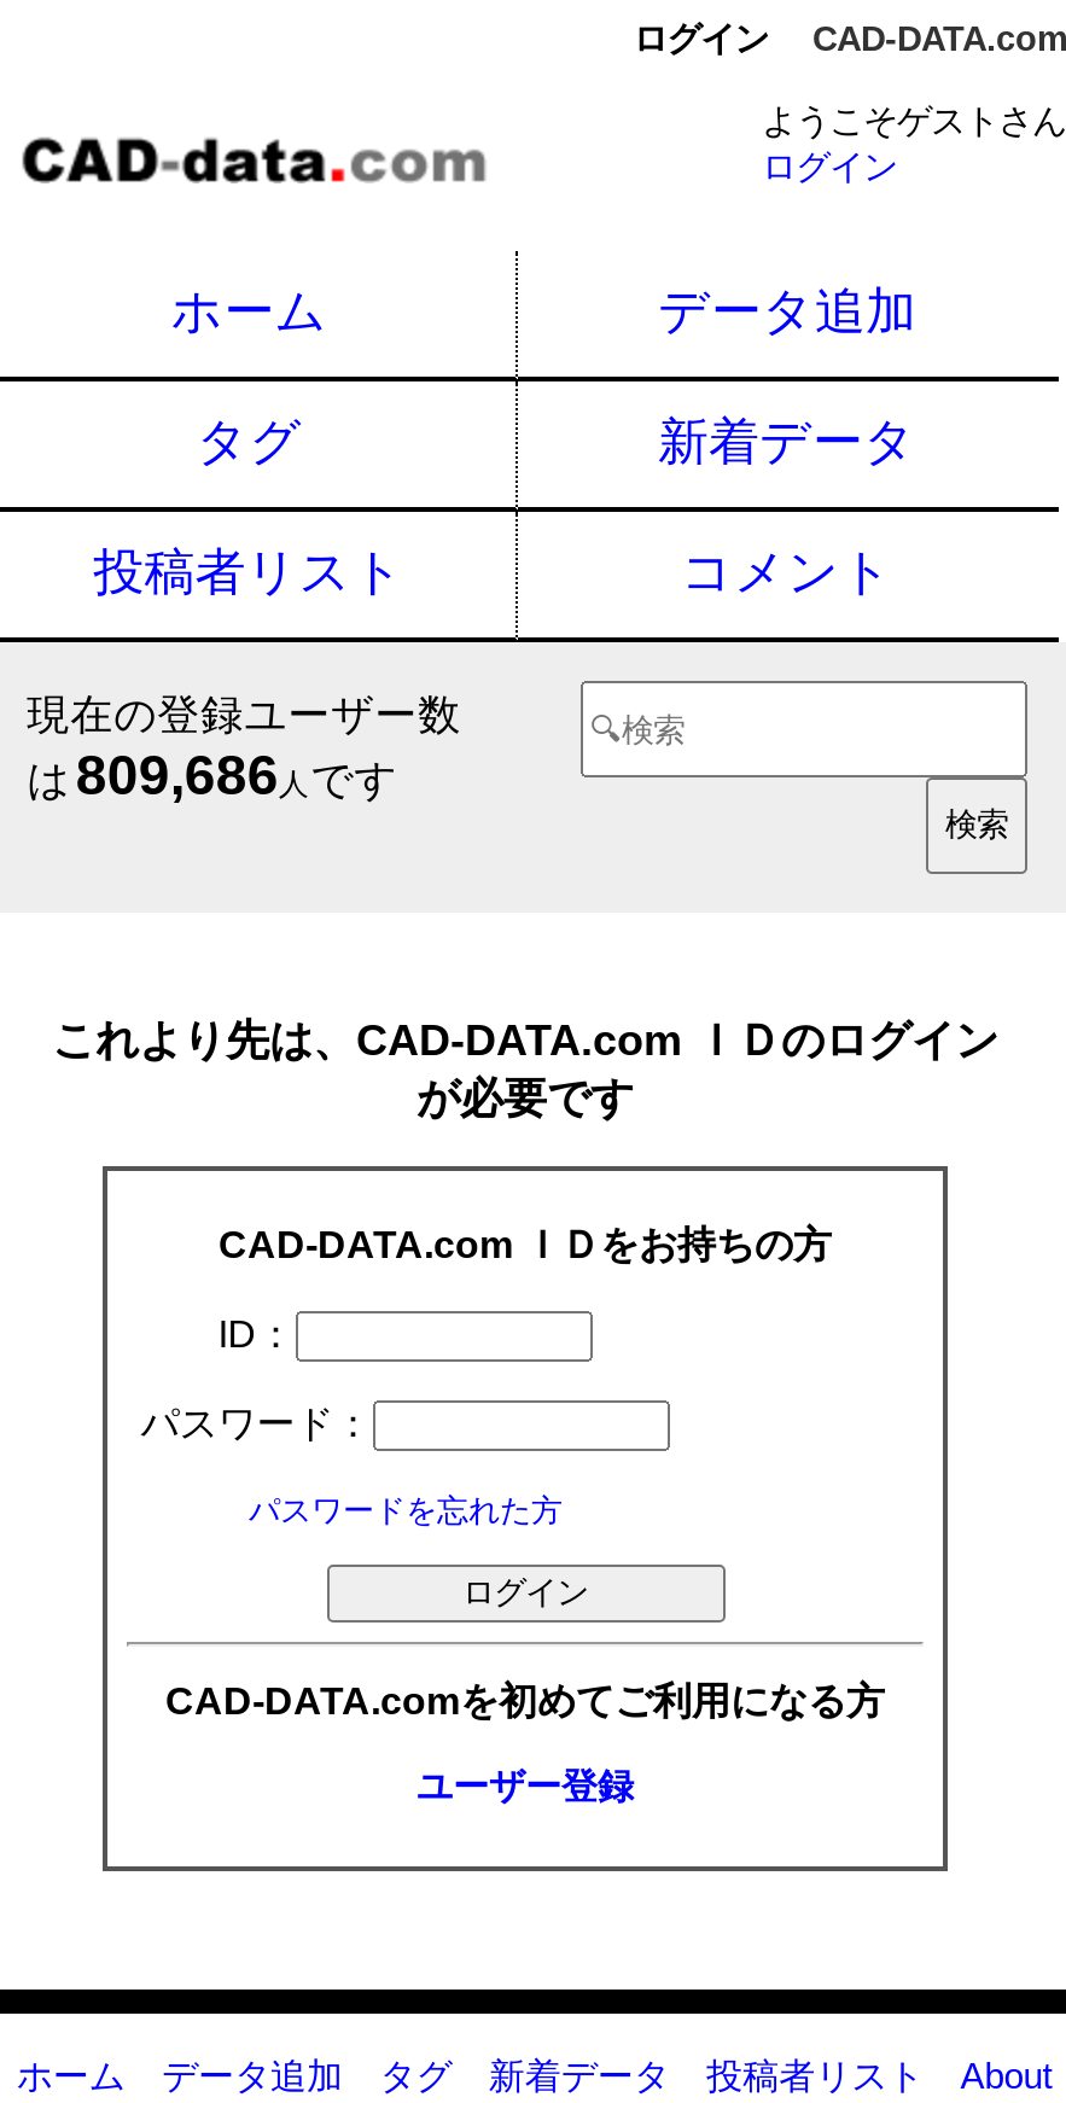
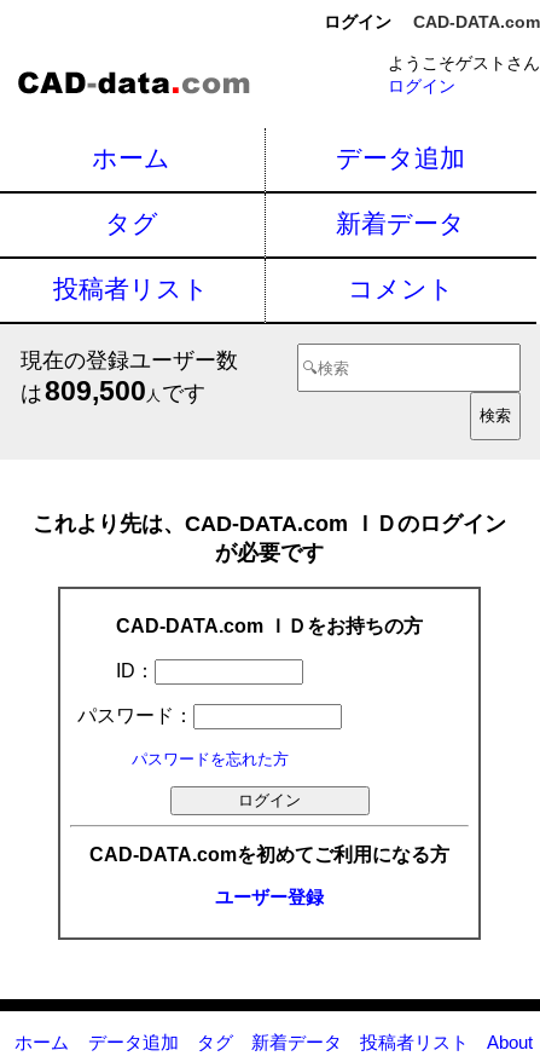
[27,744,397,806] は 809,686人 です -> [20,375,205,406] は 809,500人 です

